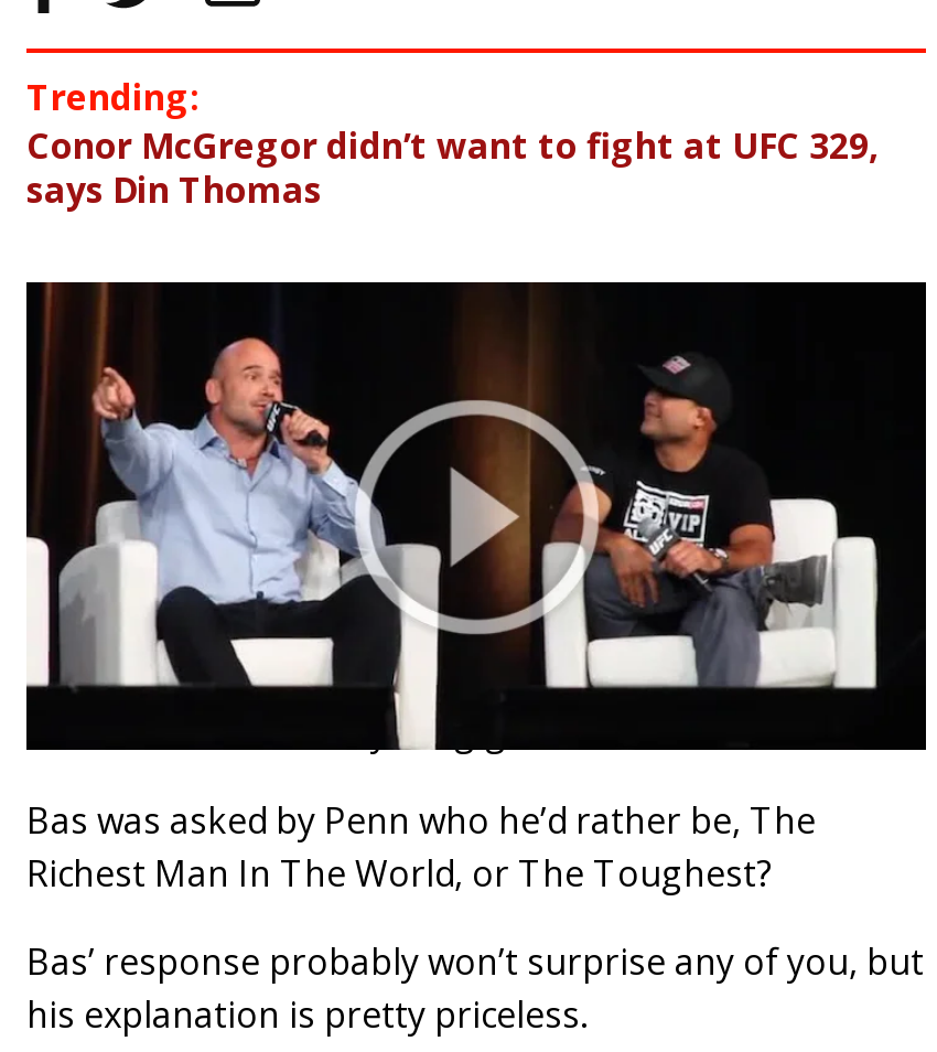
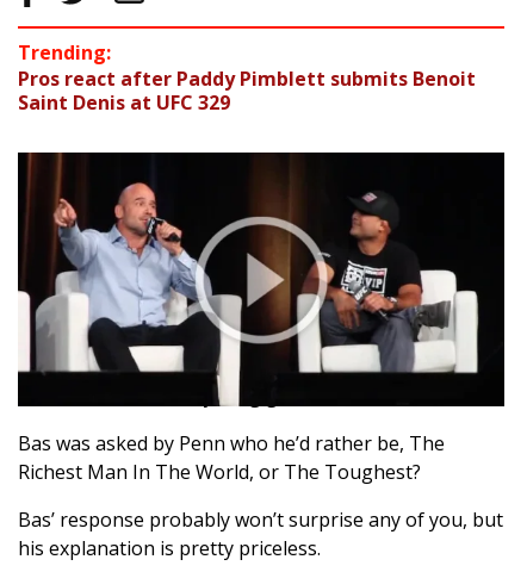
[26,121,880,214] Conor McGregor didn’t want to fight at UFC 329, | says Din Thomas -> [18,66,476,116] Pros react after Paddy Pimblett submits Benoit | Saint Denis at UFC 329

